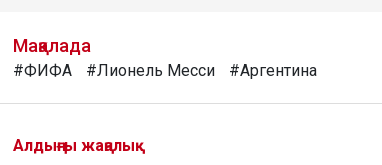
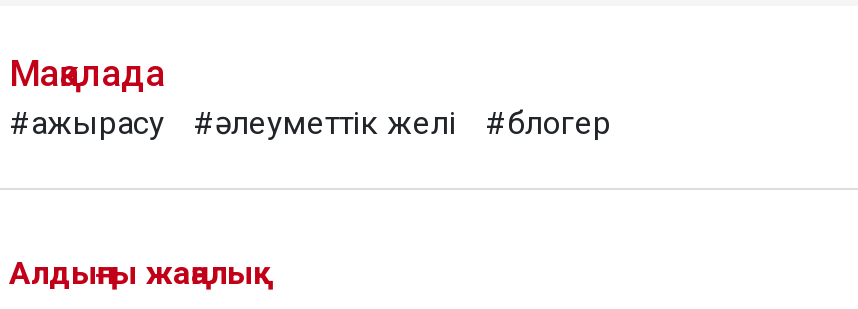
[13,61,317,80] #ФИФА | #Лионель Месси | #Аргентина -> [9,105,611,143] #ажырасу | #әлеуметтік желі | #блогер

